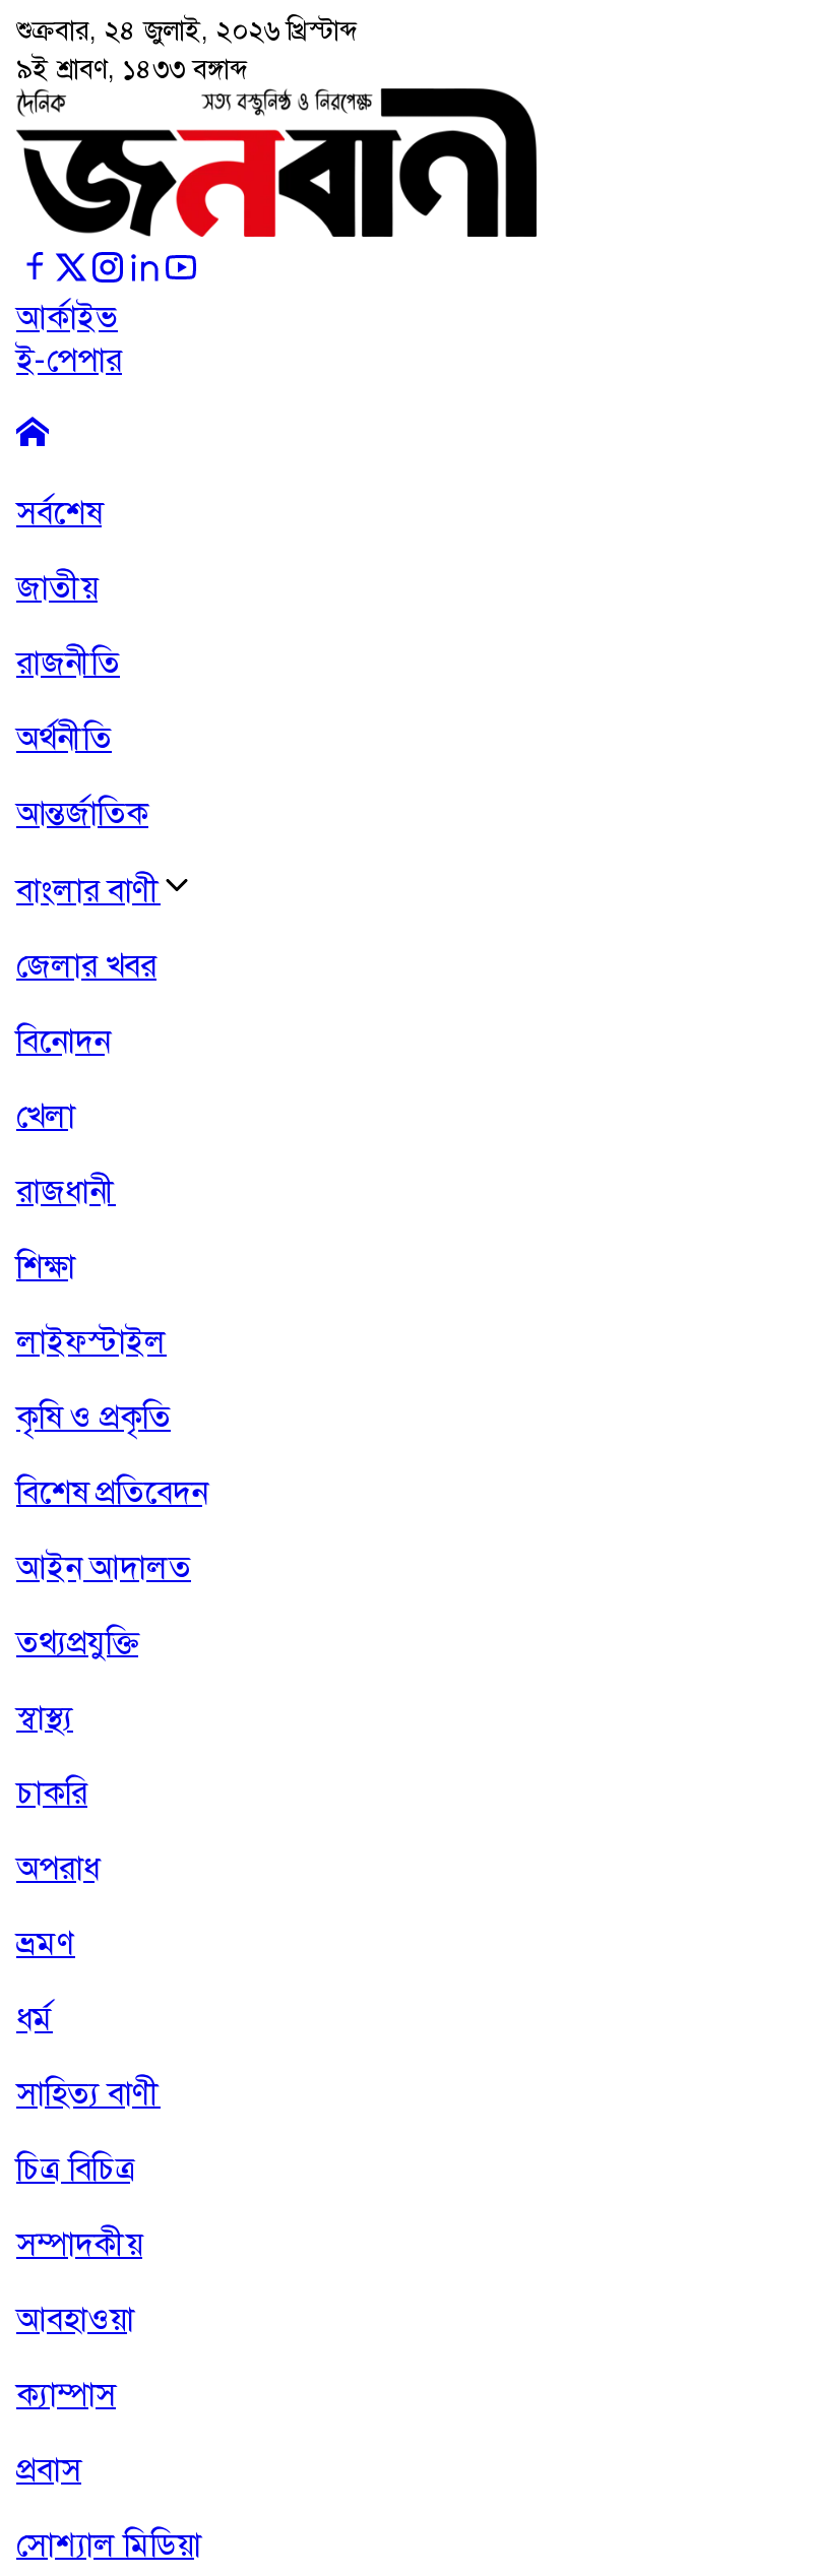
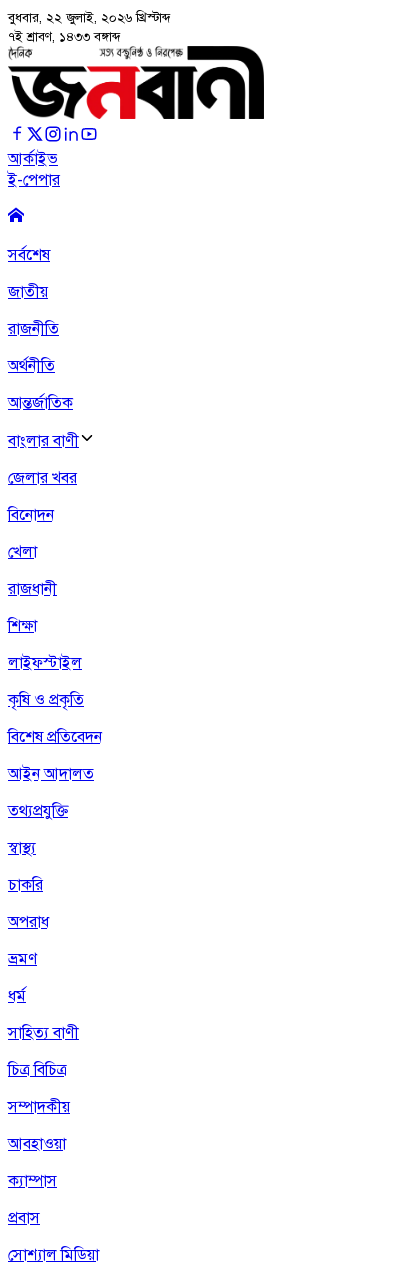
[16,13,358,48] শুক্রবার, ২৪ জুলাই, ২০২৬ খ্রিস্টাব্দ -> [8,9,171,26] বুধবার, ২২ জুলাই, ২০২৬ খ্রিস্টাব্দ
[16,52,248,86] ৯ই শ্রাবণ, ১৪৩৩ বঙ্গাব্দ -> [8,28,121,45] ৭ই শ্রাবণ, ১৪৩৩ বঙ্গাব্দ

